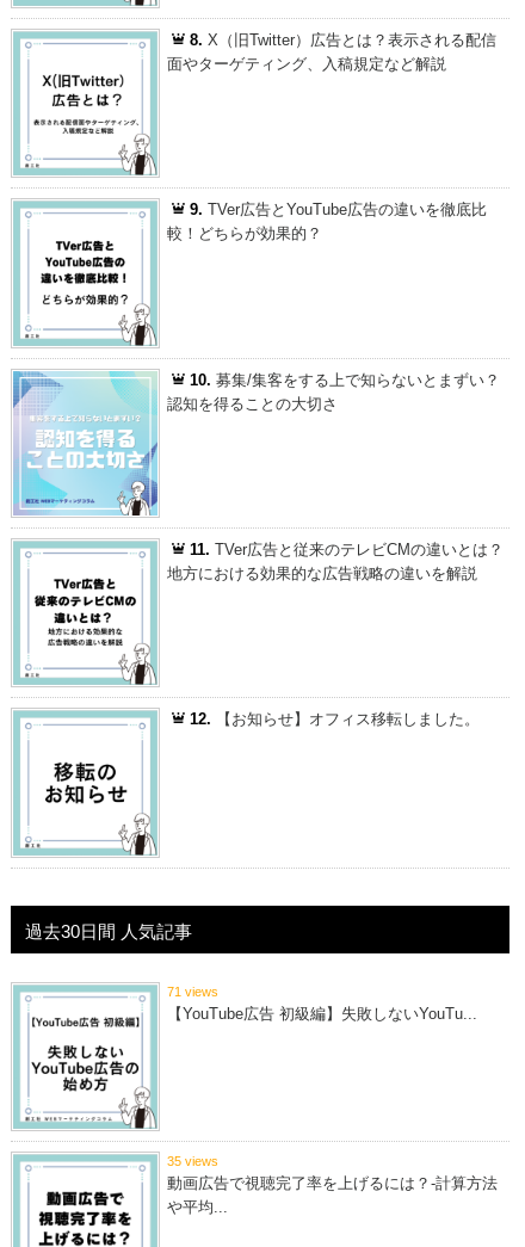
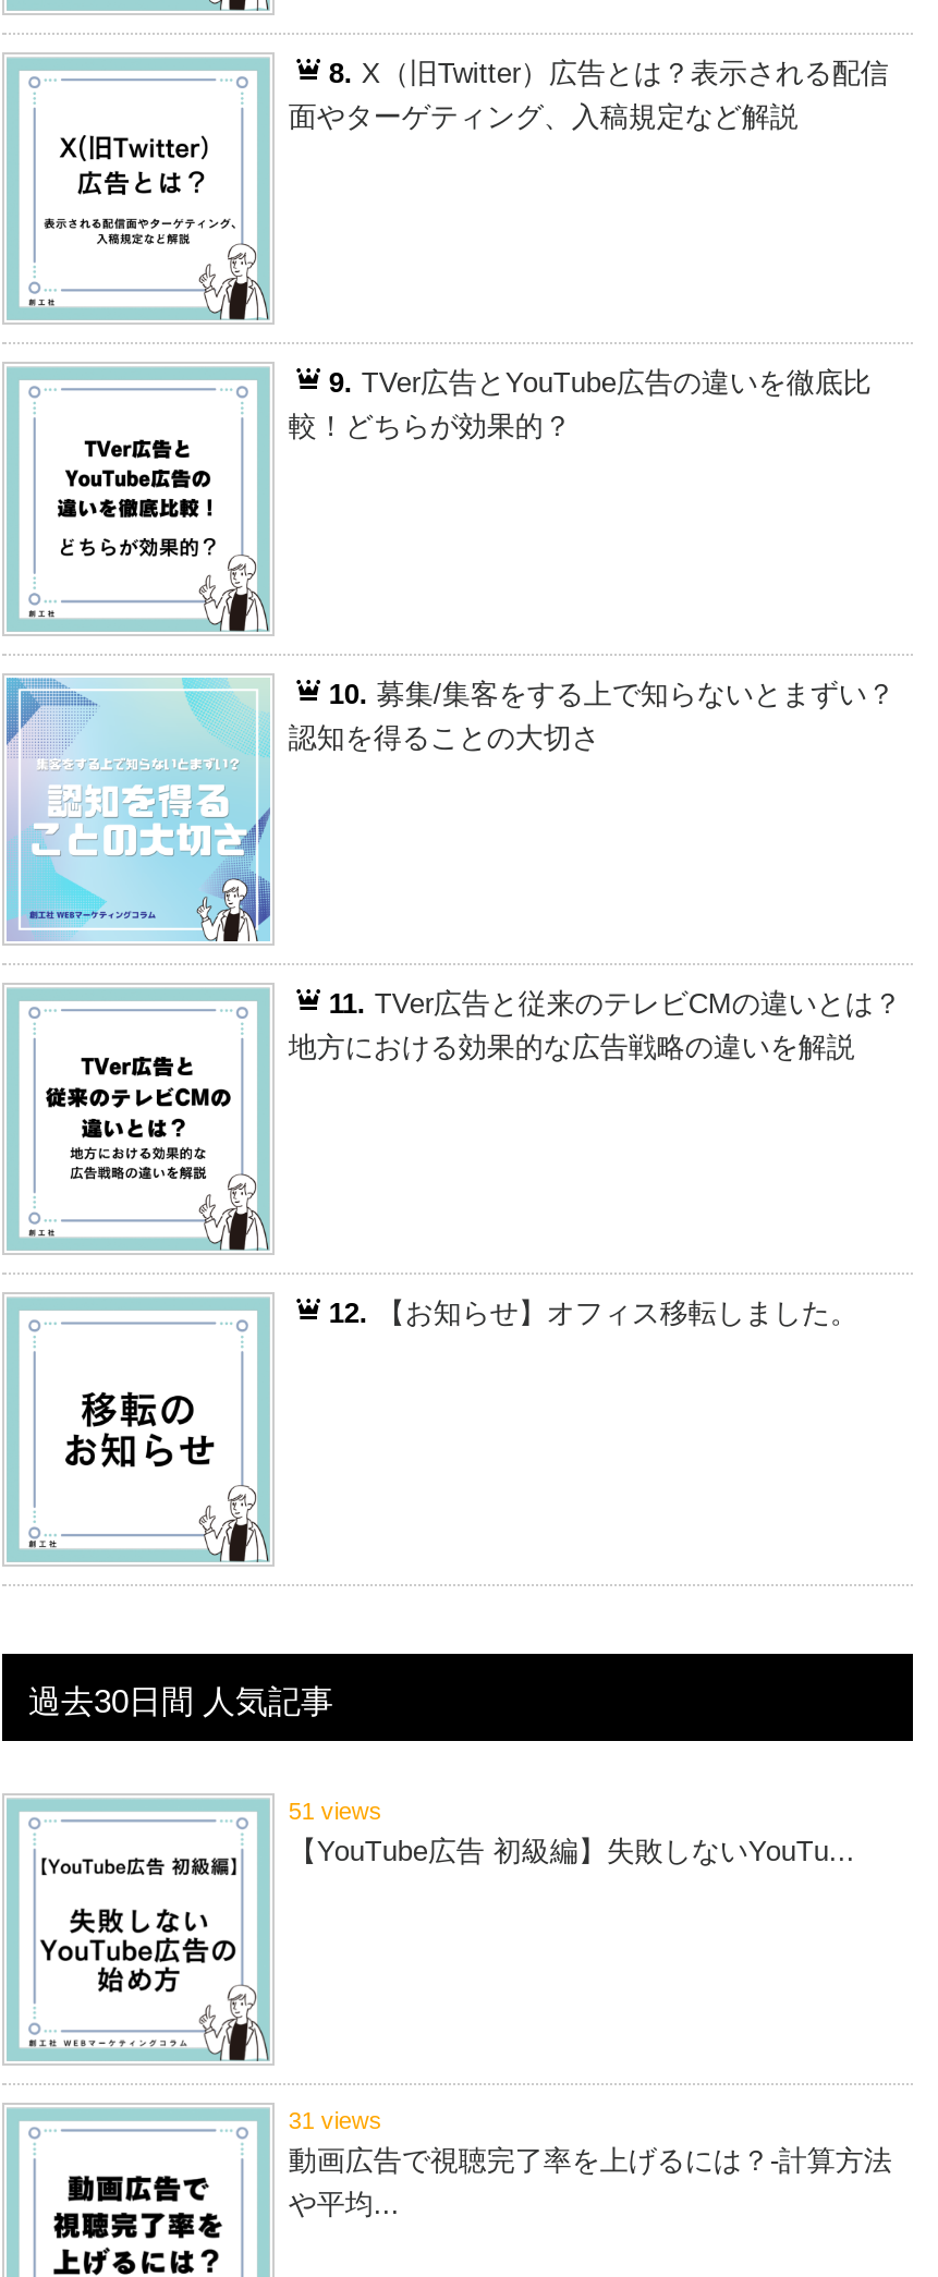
[168,984,219,999] 71 views -> [288,1797,382,1824] 51 views
[168,1154,219,1168] 35 views -> [288,2107,382,2134] 31 views

